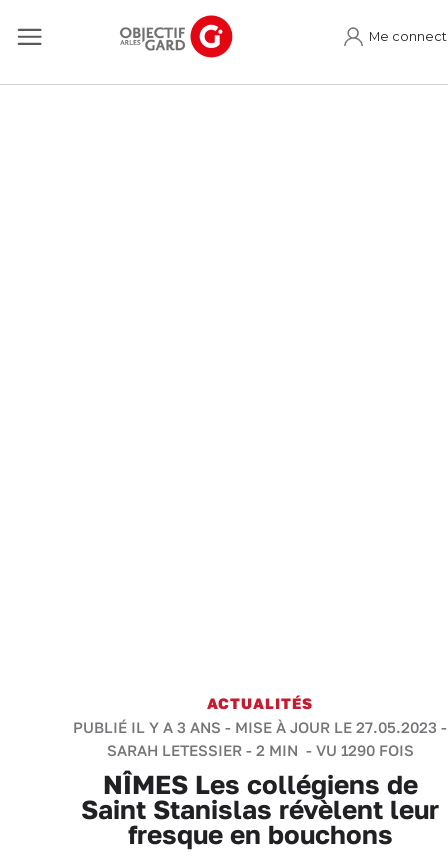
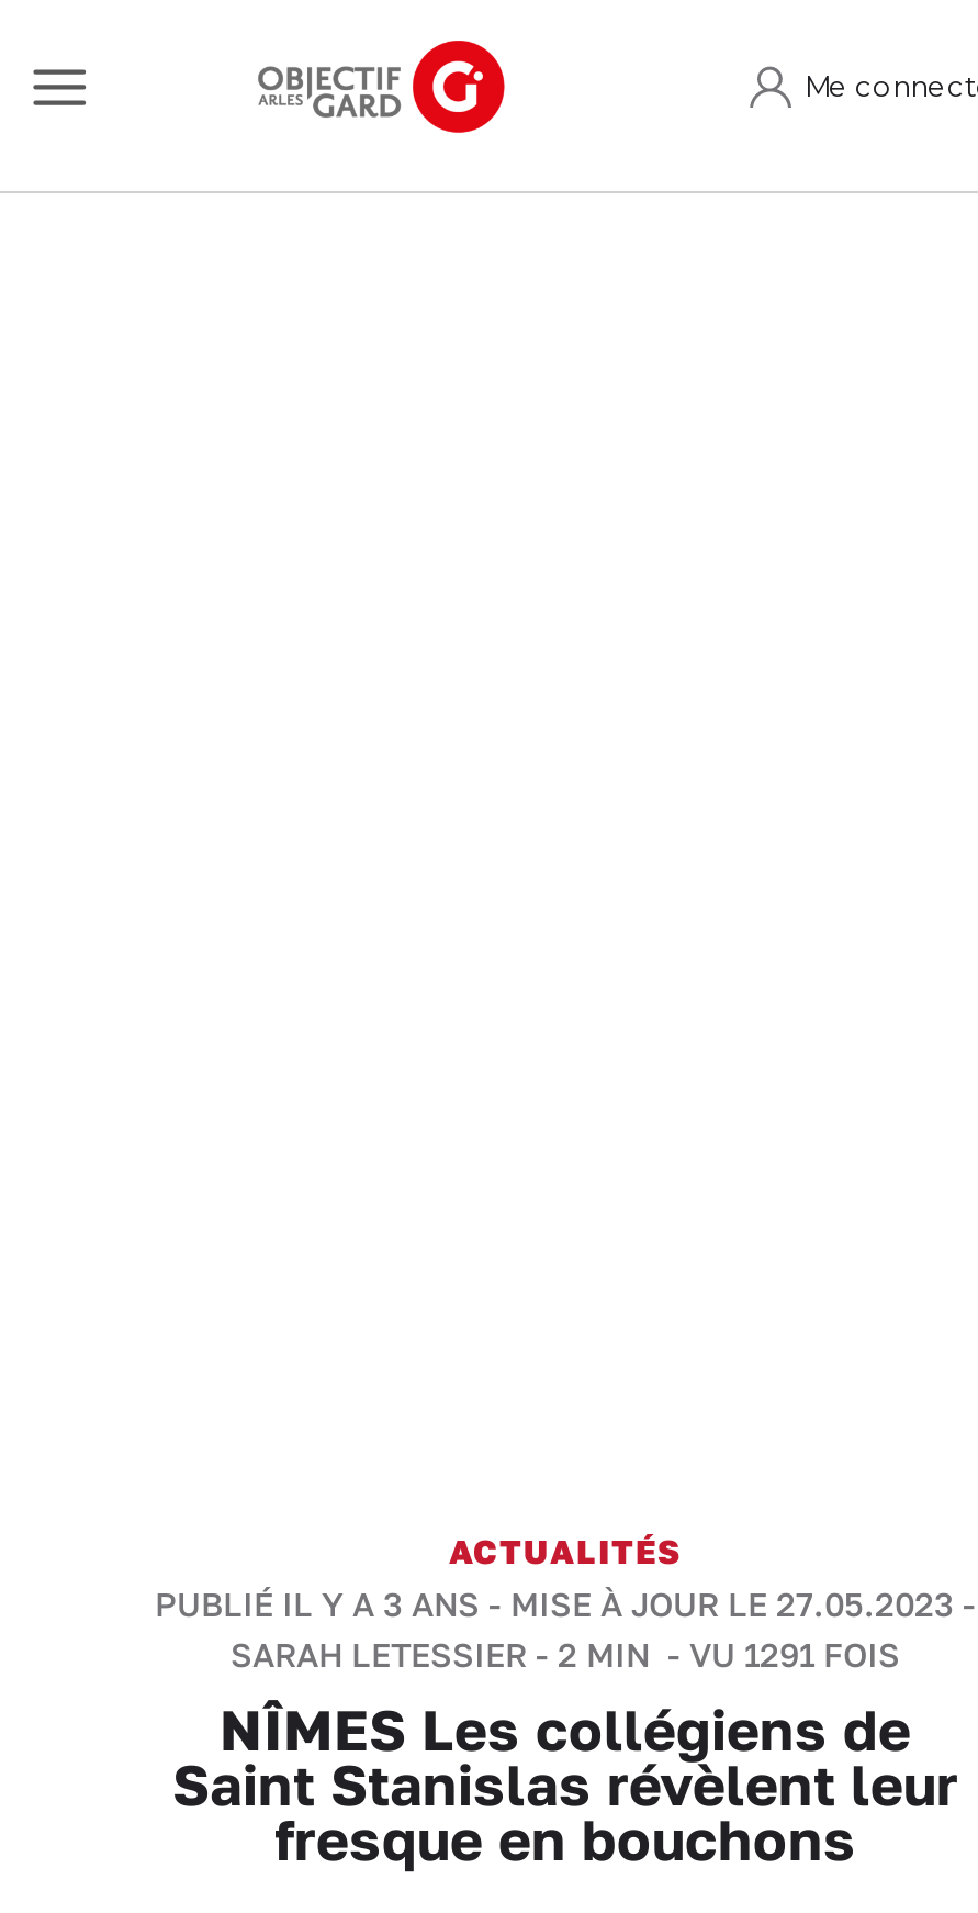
[106,741,413,759] SARAH LETESSIER - 2 MIN - VU 1290 FOIS -> [231,1634,900,1674] SARAH LETESSIER - 2 MIN - VU 1291 FOIS

